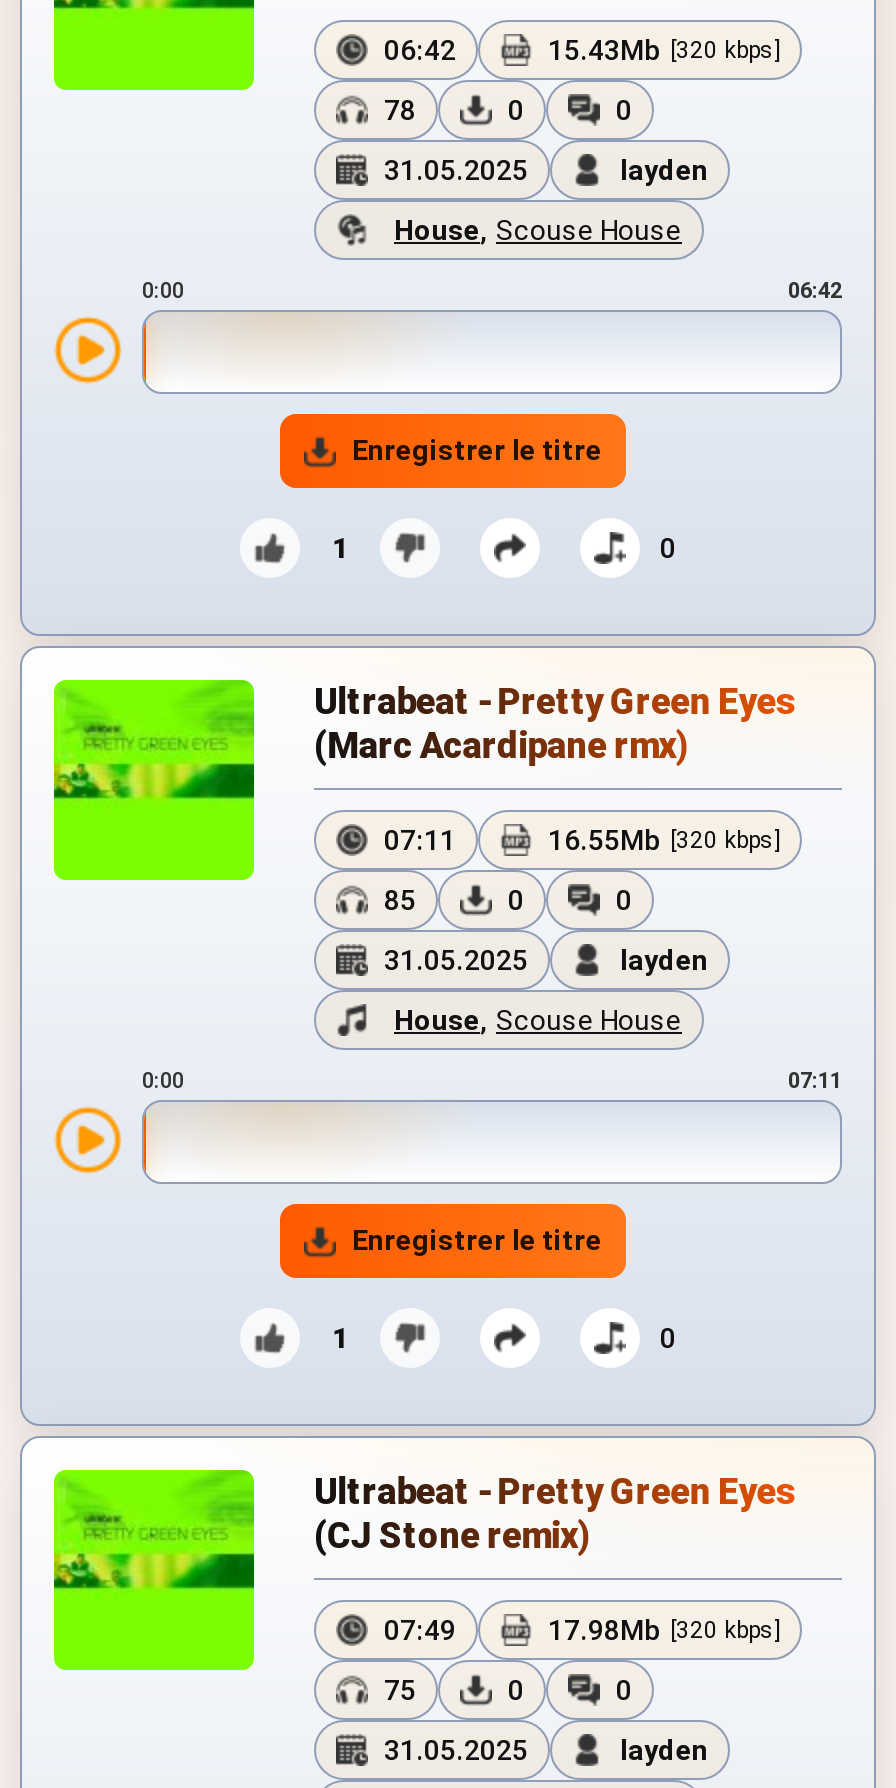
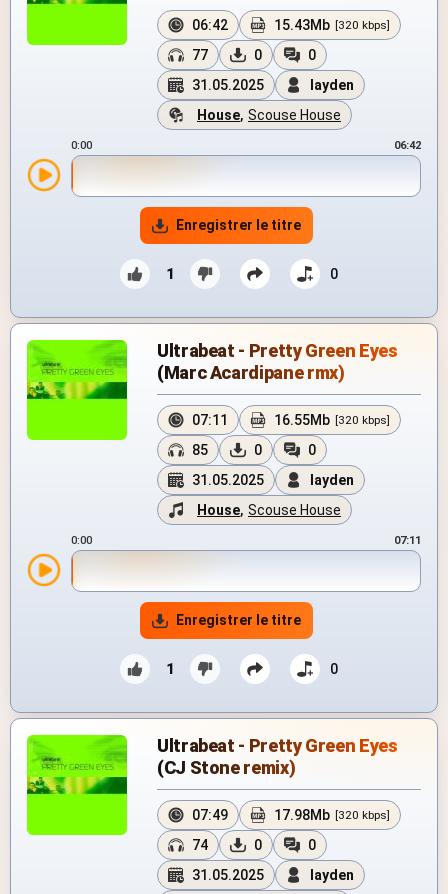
[384,94,416,126] 78 -> [192,47,208,63] 77
[384,1674,416,1706] 75 -> [192,837,208,853] 74

